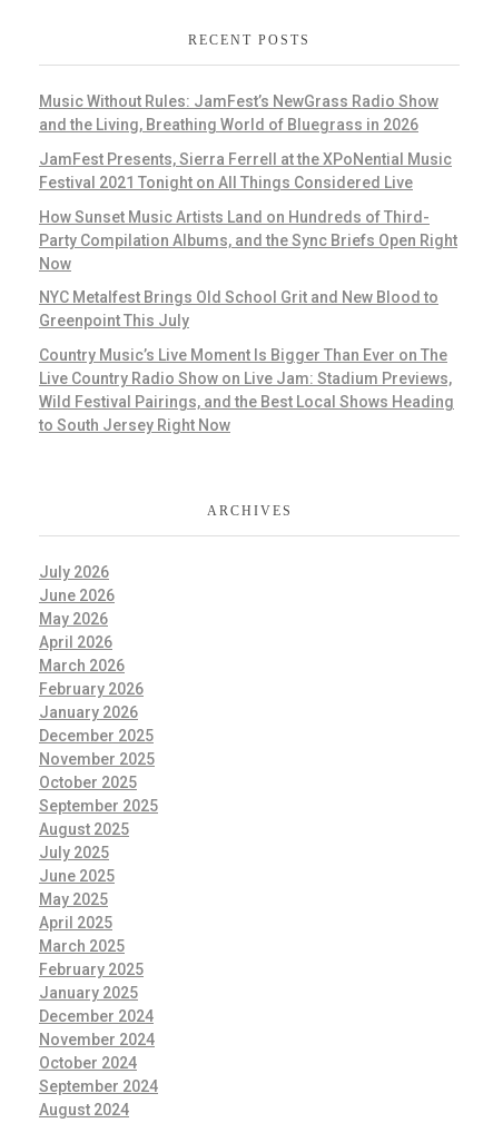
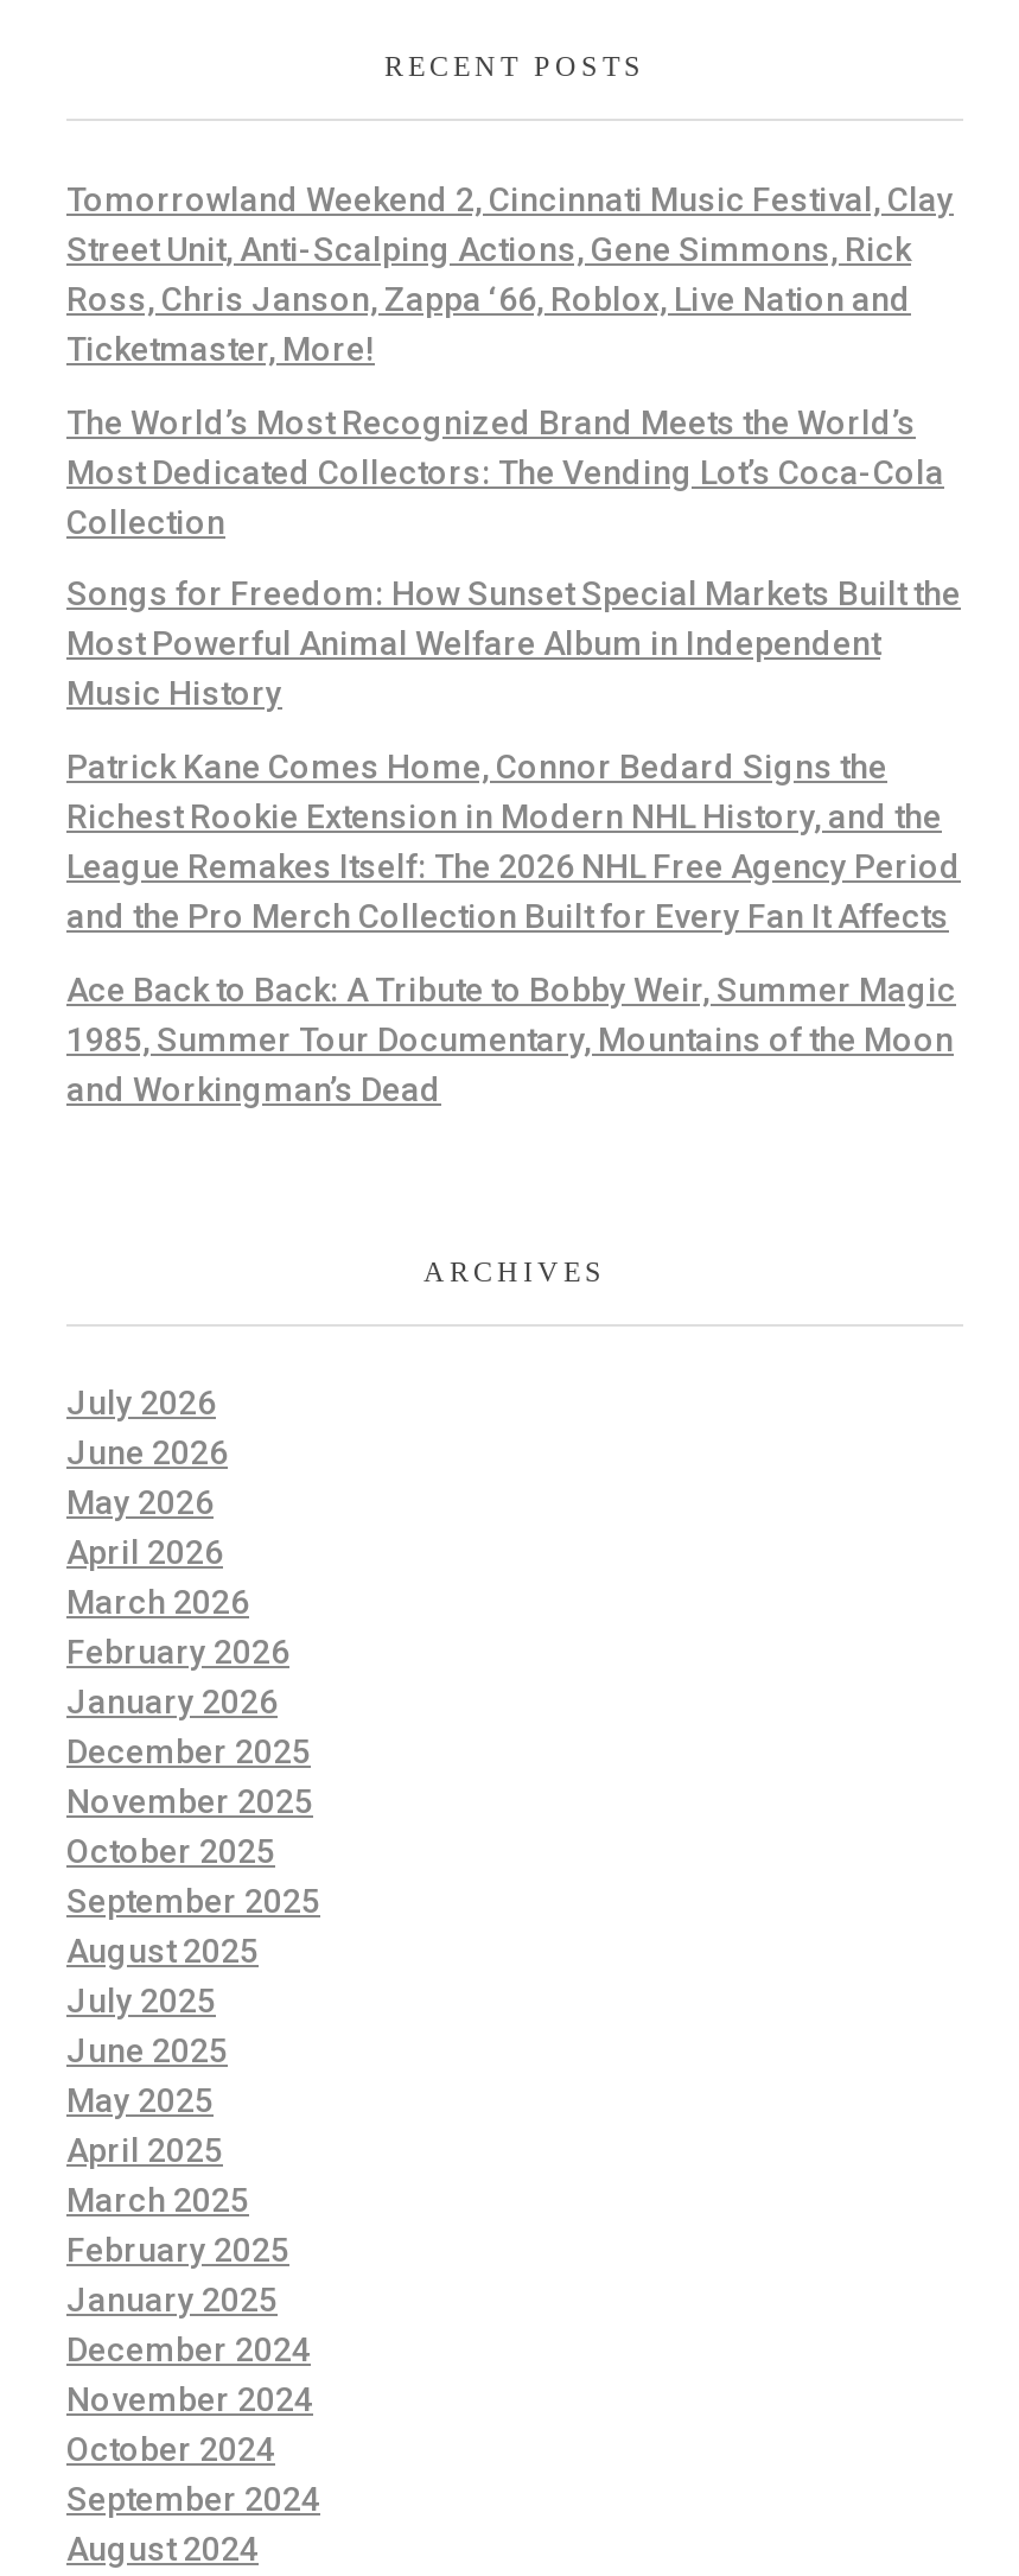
[39,92,438,134] Music Without Rules: JamFest’s NewGrass Radio Show | and the Living, Breathing World of Bluegrass in 2026 -> [66,179,954,367] Tomorrowland Weekend 2, Cincinnati Music Festival, Clay | Street Unit, Anti-Scalping Actions, Gene Simmons, Rick | Ross, Chris Janson, Zappa ‘66, Roblox, Live Nation and | Ticketmaster, More!
[39,150,452,191] JamFest Presents, Sierra Ferrell at the XPoNential Music | Festival 2021 Tonight on All Things Considered Live -> [66,402,944,540] The World’s Most Recognized Brand Meets the World’s | Most Dedicated Collectors: The Vending Lot’s Coca-Cola | Collection
[39,208,457,272] How Sunset Music Artists Land on Hundreds of Third- | Party Compilation Albums, and the Sync Briefs Open Right | Now -> [66,575,961,712] Songs for Freedom: How Sunset Special Markets Built the | Most Powerful Animal Welfare Album in Independent | Music History
[39,289,438,330] NYC Metalfest Brings Old School Grit and New Blood to | Greenpoint This July -> [66,748,961,935] Patrick Kane Comes Home, Connor Bedard Signs the | Richest Rookie Extension in Modern NHL History, and the | League Remakes Itself: The 2026 NHL Free Agency Period | and the Pro Merch Collection Built for Every Fan It Affects
[39,346,454,434] Country Music’s Live Moment Is Bigger Than Ever on The | Live Country Radio Show on Live Jam: Stadium Previews, | Wild Festival Pairings, and the Best Local Shows Heading | to South Jersey Right Now -> [66,970,956,1108] Ace Back to Back: A Tribute to Bobby Weir, Summer Magic | 1985, Summer Tour Documentary, Mountains of the Moon | and Workingman’s Dead

